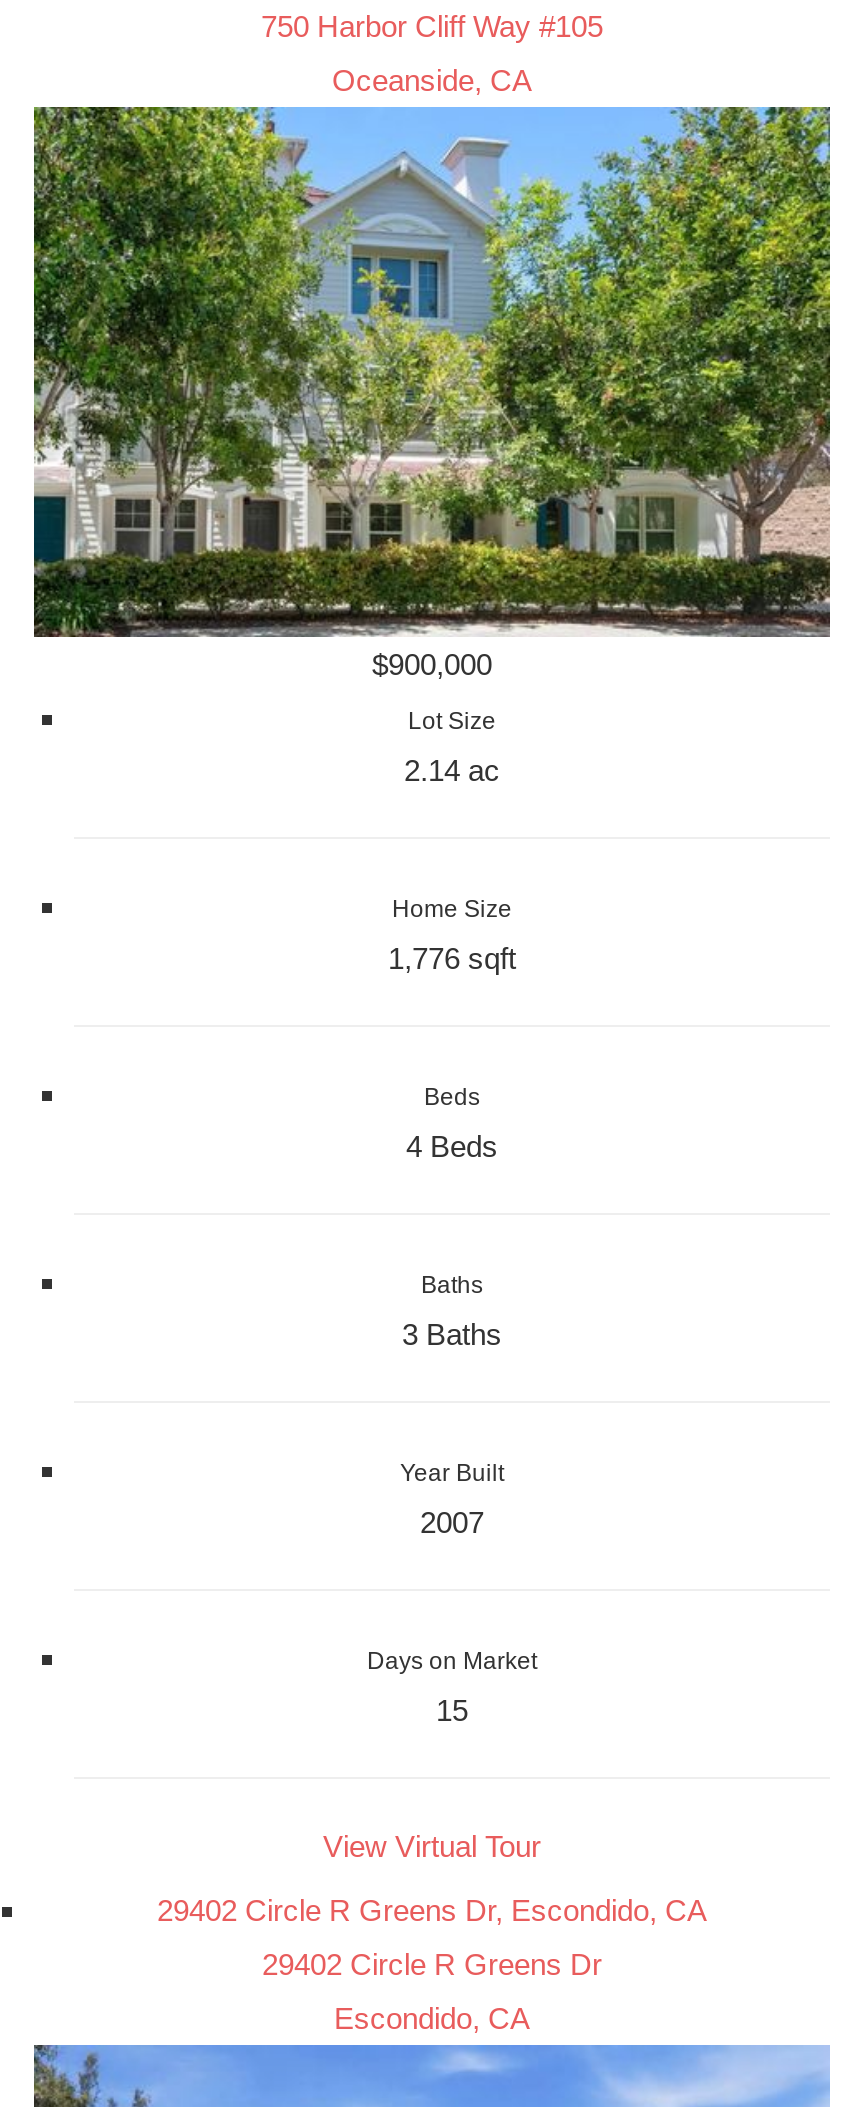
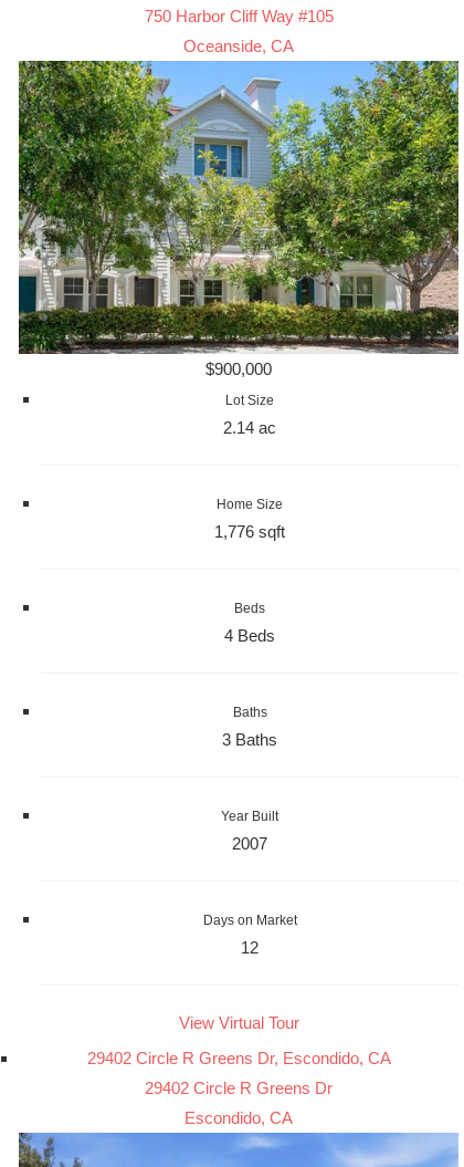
[436,1694,468,1728] 15 -> [241,938,259,957] 12

